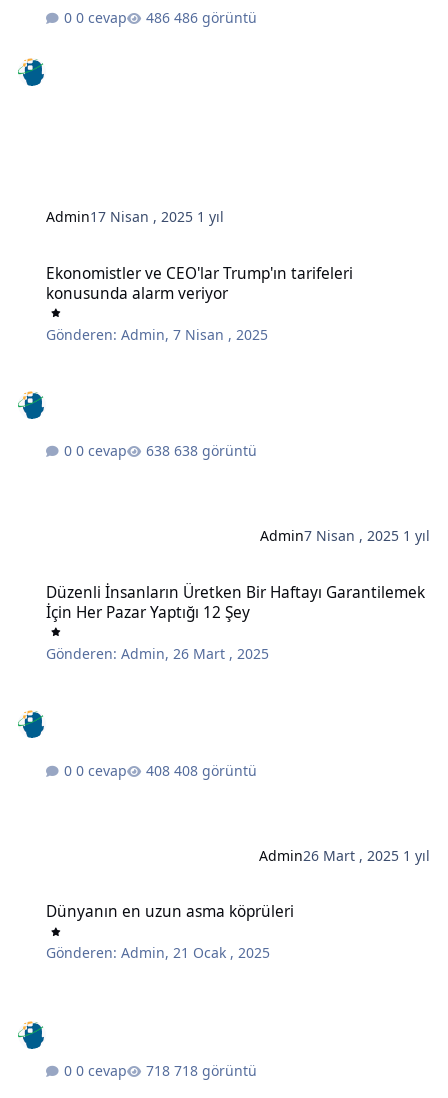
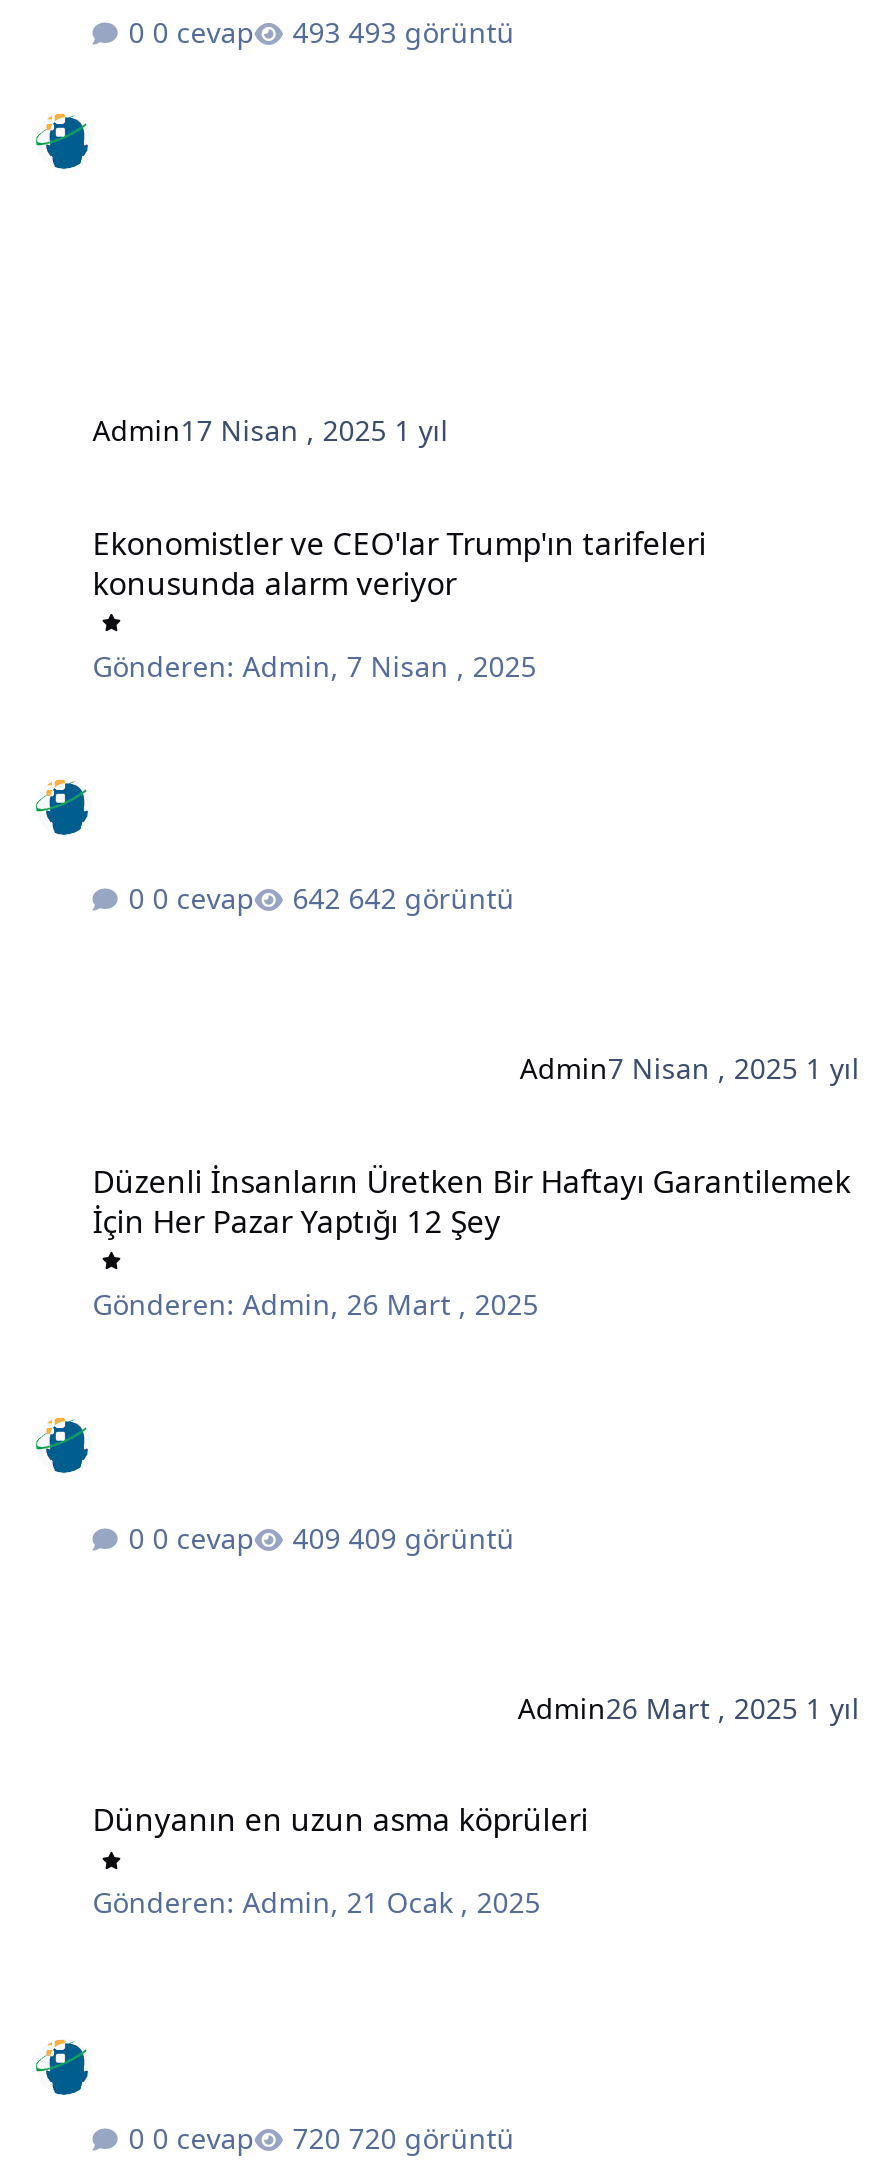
[174,8,257,27] 486 görüntü -> [348,14,514,52] 493 görüntü
[174,441,257,460] 638 görüntü -> [348,879,514,917] 642 görüntü
[174,761,257,780] 408 görüntü -> [348,1518,514,1556] 409 görüntü
[174,1061,257,1080] 718 görüntü -> [348,2119,514,2157] 720 görüntü

